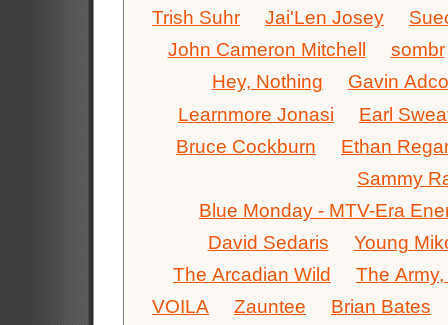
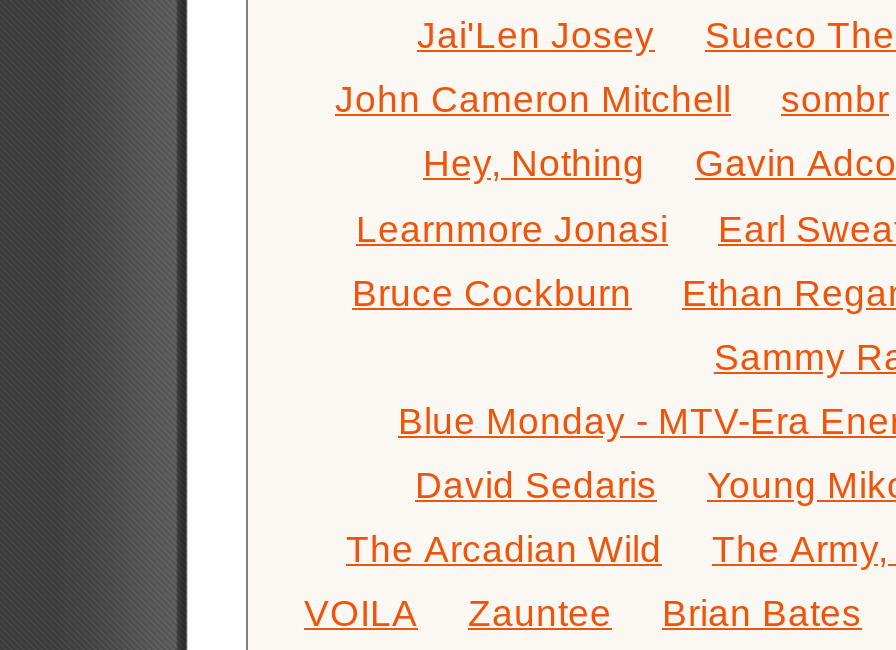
[152,7,240,28] Trish Suhr -> none

